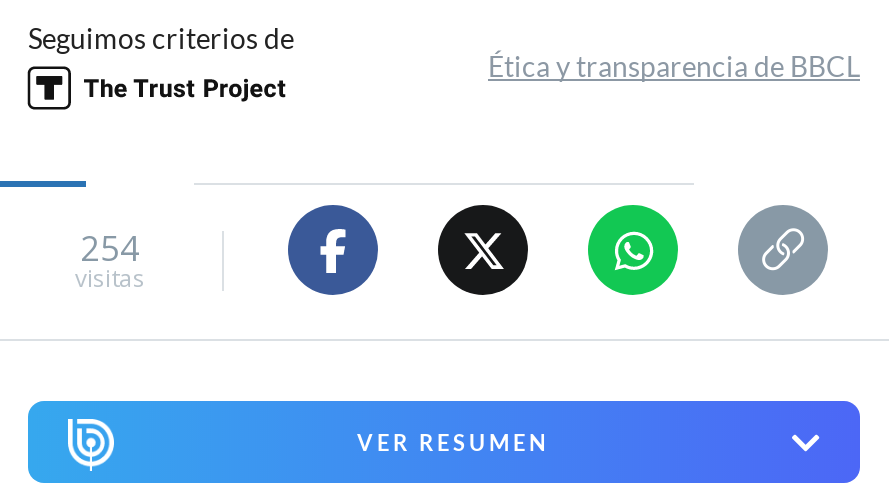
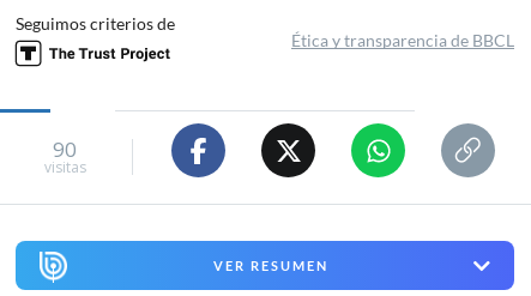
[80,225,140,271] 254 -> [53,135,77,163] 90

